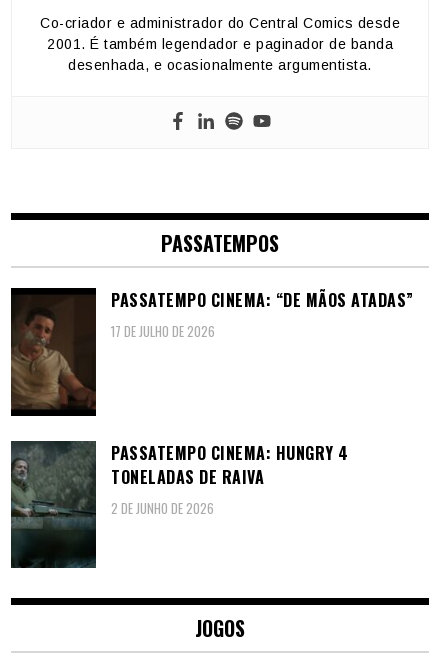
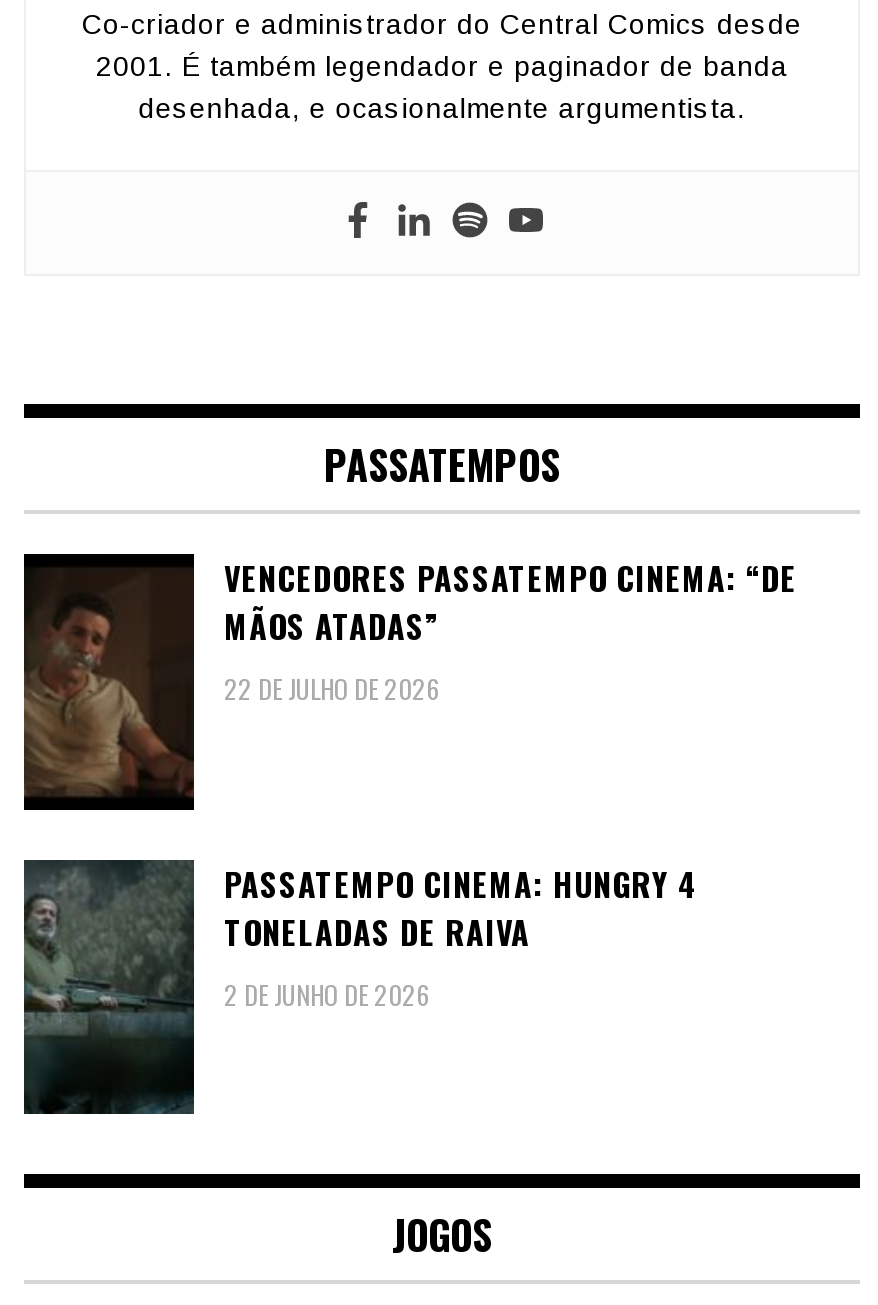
[111,288,413,341] PASSATEMPO CINEMA: “DE MÃOS ATADAS” | 17 DE JULHO DE 2026 -> [224,555,797,708] VENCEDORES PASSATEMPO CINEMA: “DE | MÃOS ATADAS” | 22 DE JULHO DE 2026

